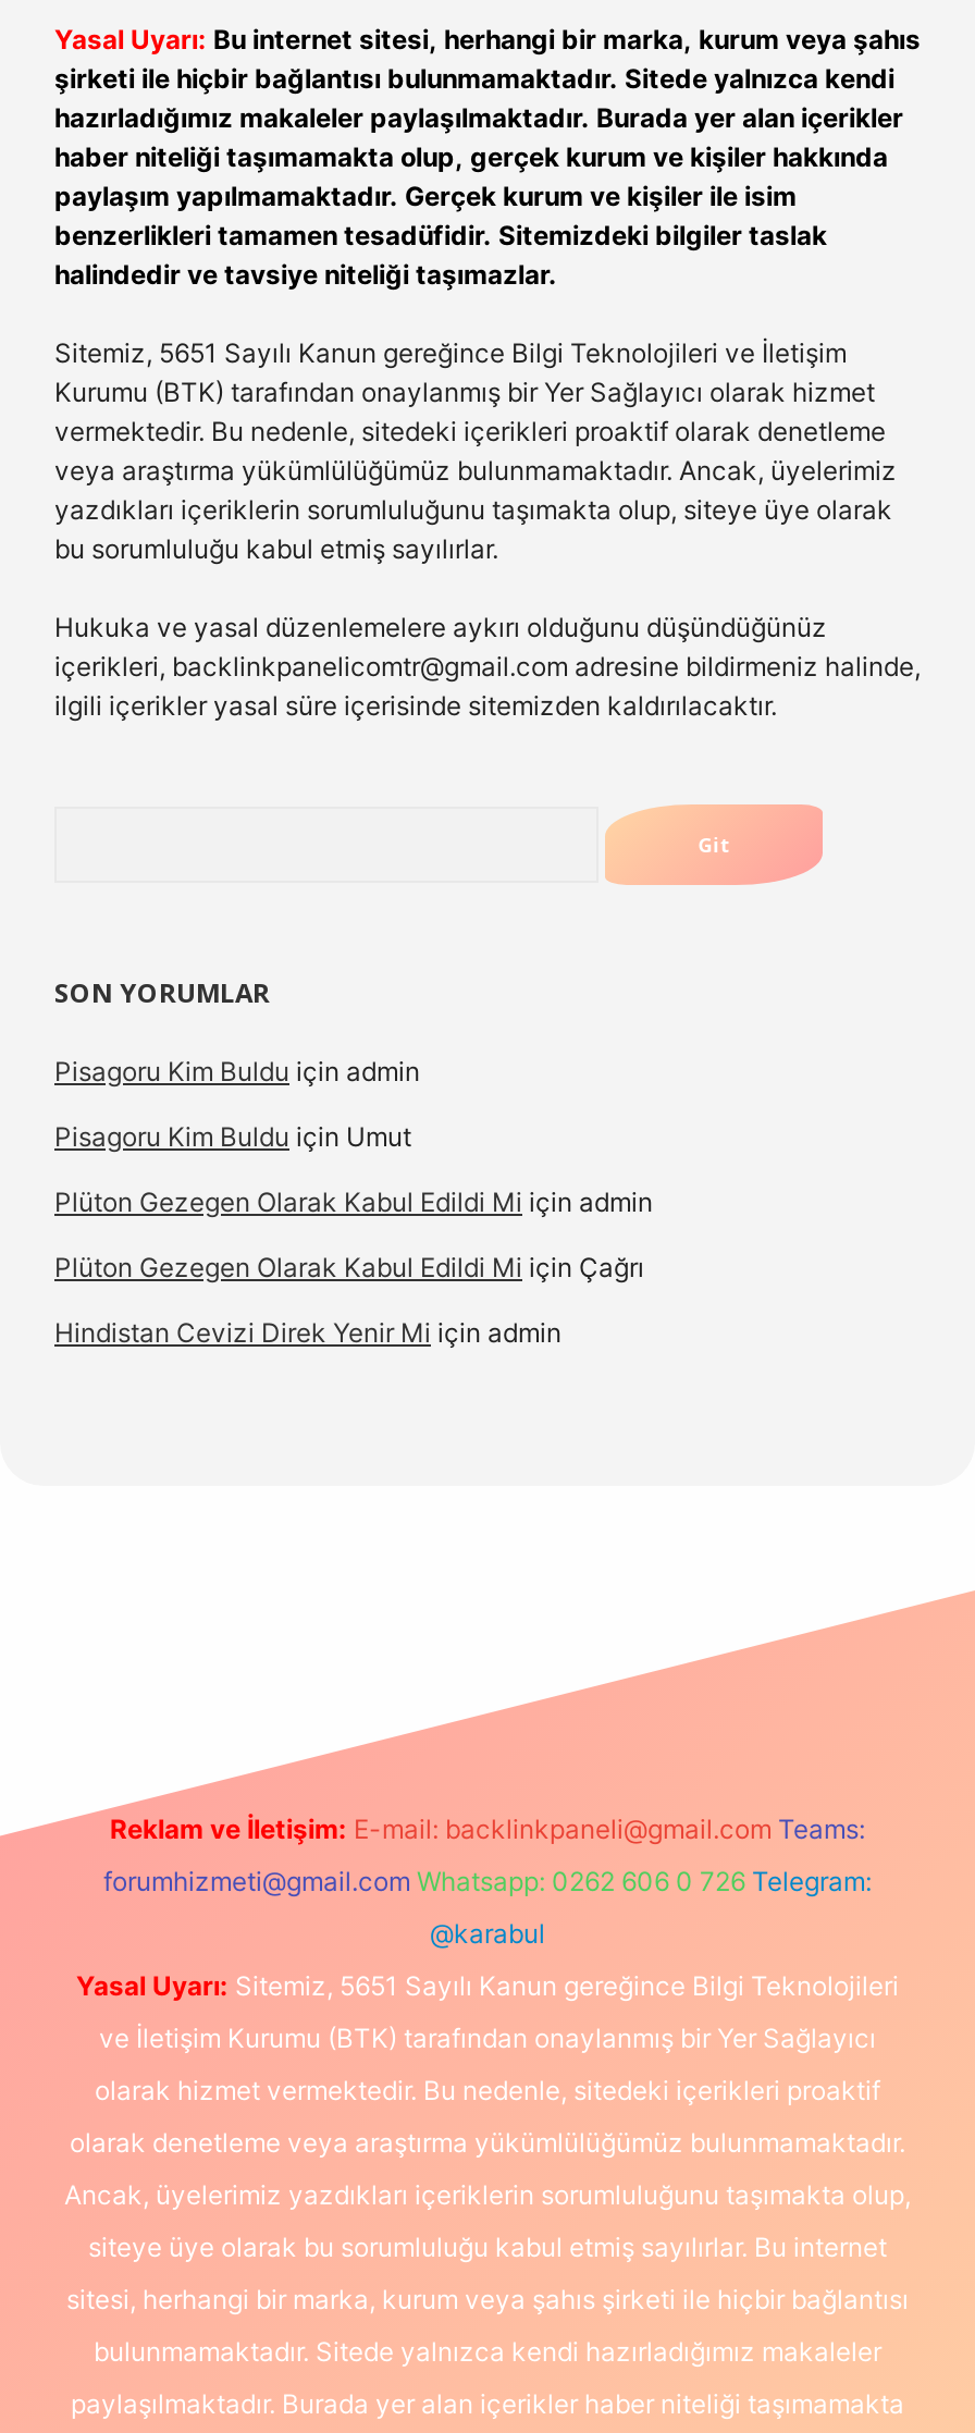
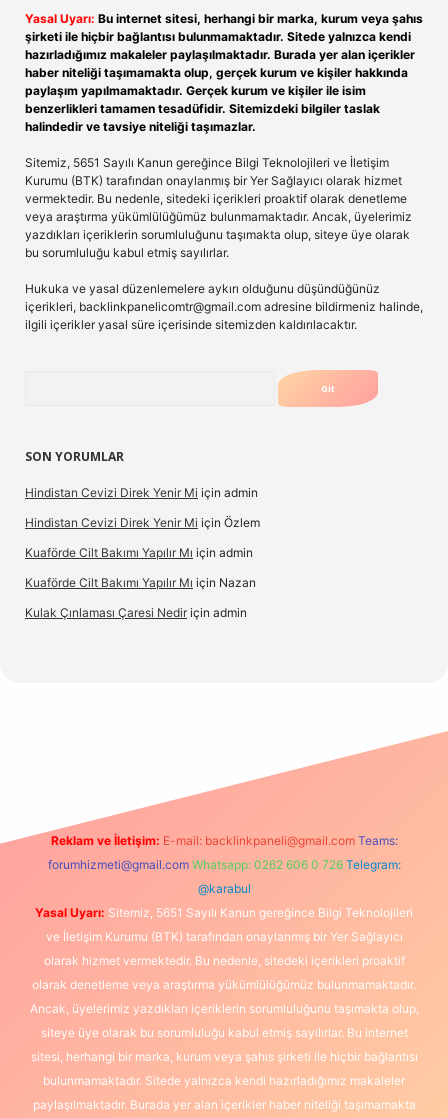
[54,1055,653,1283] Pisagoru Kim Buldu için admin | Pisagoru Kim Buldu için Umut | Plüton Gezegen Olarak Kabul Edildi Mi için admin | Plüton Gezegen Olarak Kabul Edildi Mi için Çağrı -> none
moved [54,1316,561,1349] -> [25,485,258,500]: Hindistan Cevizi Direk Yenir Mi için admin
none -> [25,515,260,620] Hindistan Cevizi Direk Yenir Mi için Özlem | Kuaförde Cilt Bakımı Yapılır Mı için admin | Kuaförde Cilt Bakımı Yapılır Mı için Nazan | Kulak Çınlaması Çaresi Nedir için admin

